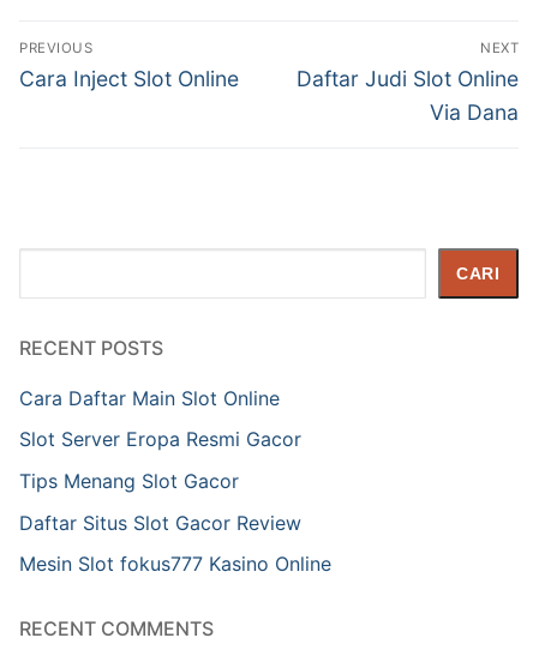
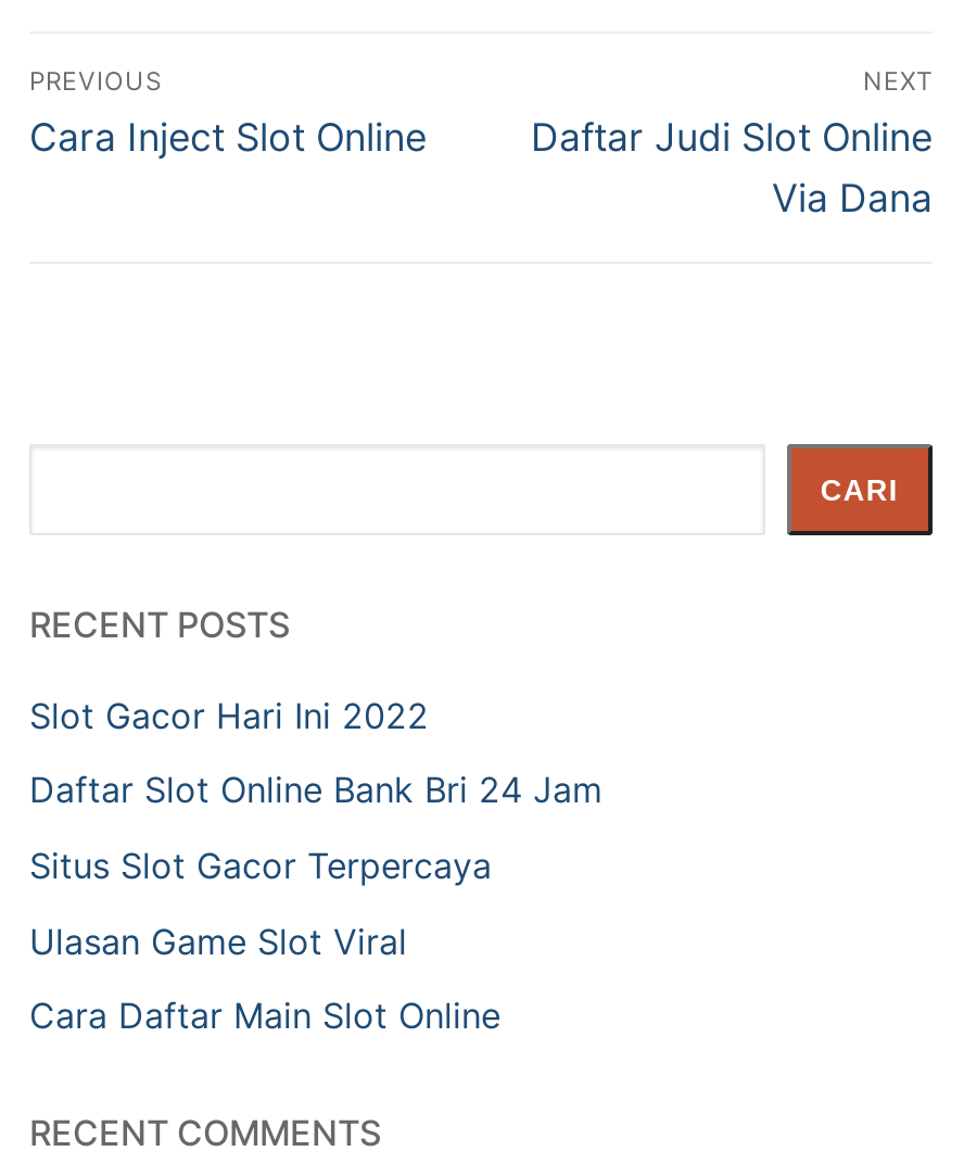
none -> [29,693,602,962] Slot Gacor Hari Ini 2022 | Daftar Slot Online Bank Bri 24 Jam | Situs Slot Gacor Terpercaya | Ulasan Game Slot Viral
moved [19,386,280,410] -> [29,994,500,1037]: Cara Daftar Main Slot Online
[19,427,331,576] Slot Server Eropa Resmi Gacor | Tips Menang Slot Gacor | Daftar Situs Slot Gacor Review | Mesin Slot fokus777 Kasino Online -> none

